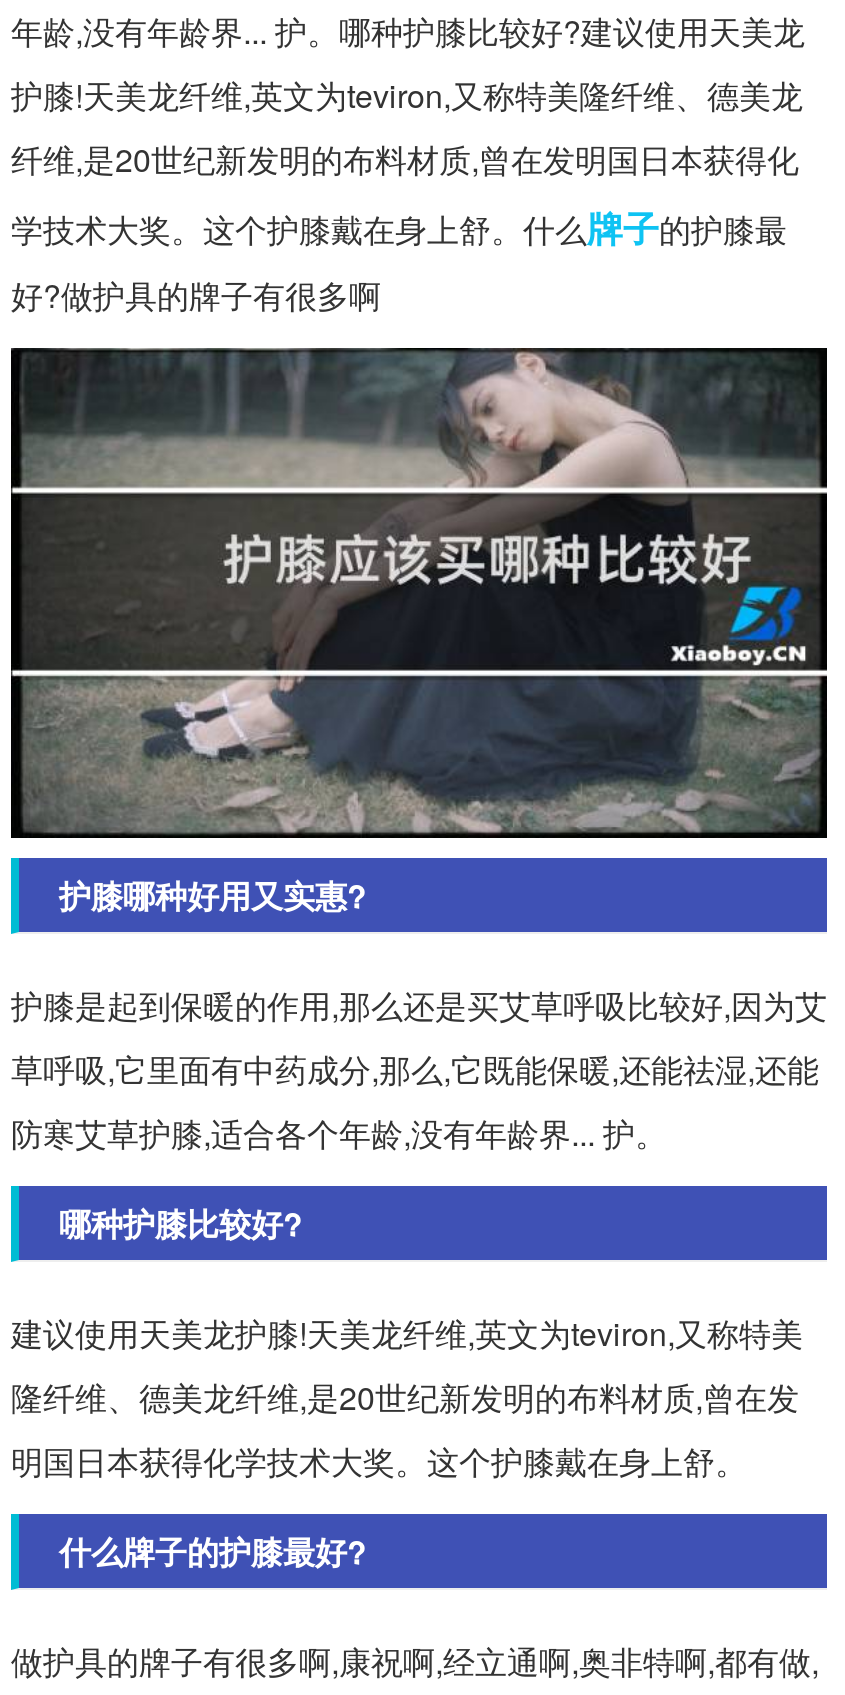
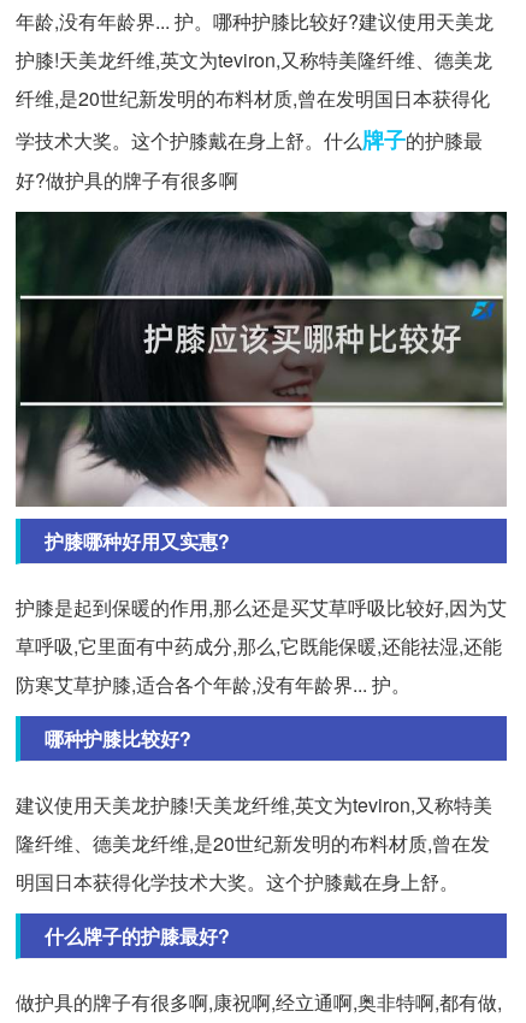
[9,346,829,840] [image] -> [14,211,508,508] [image]

